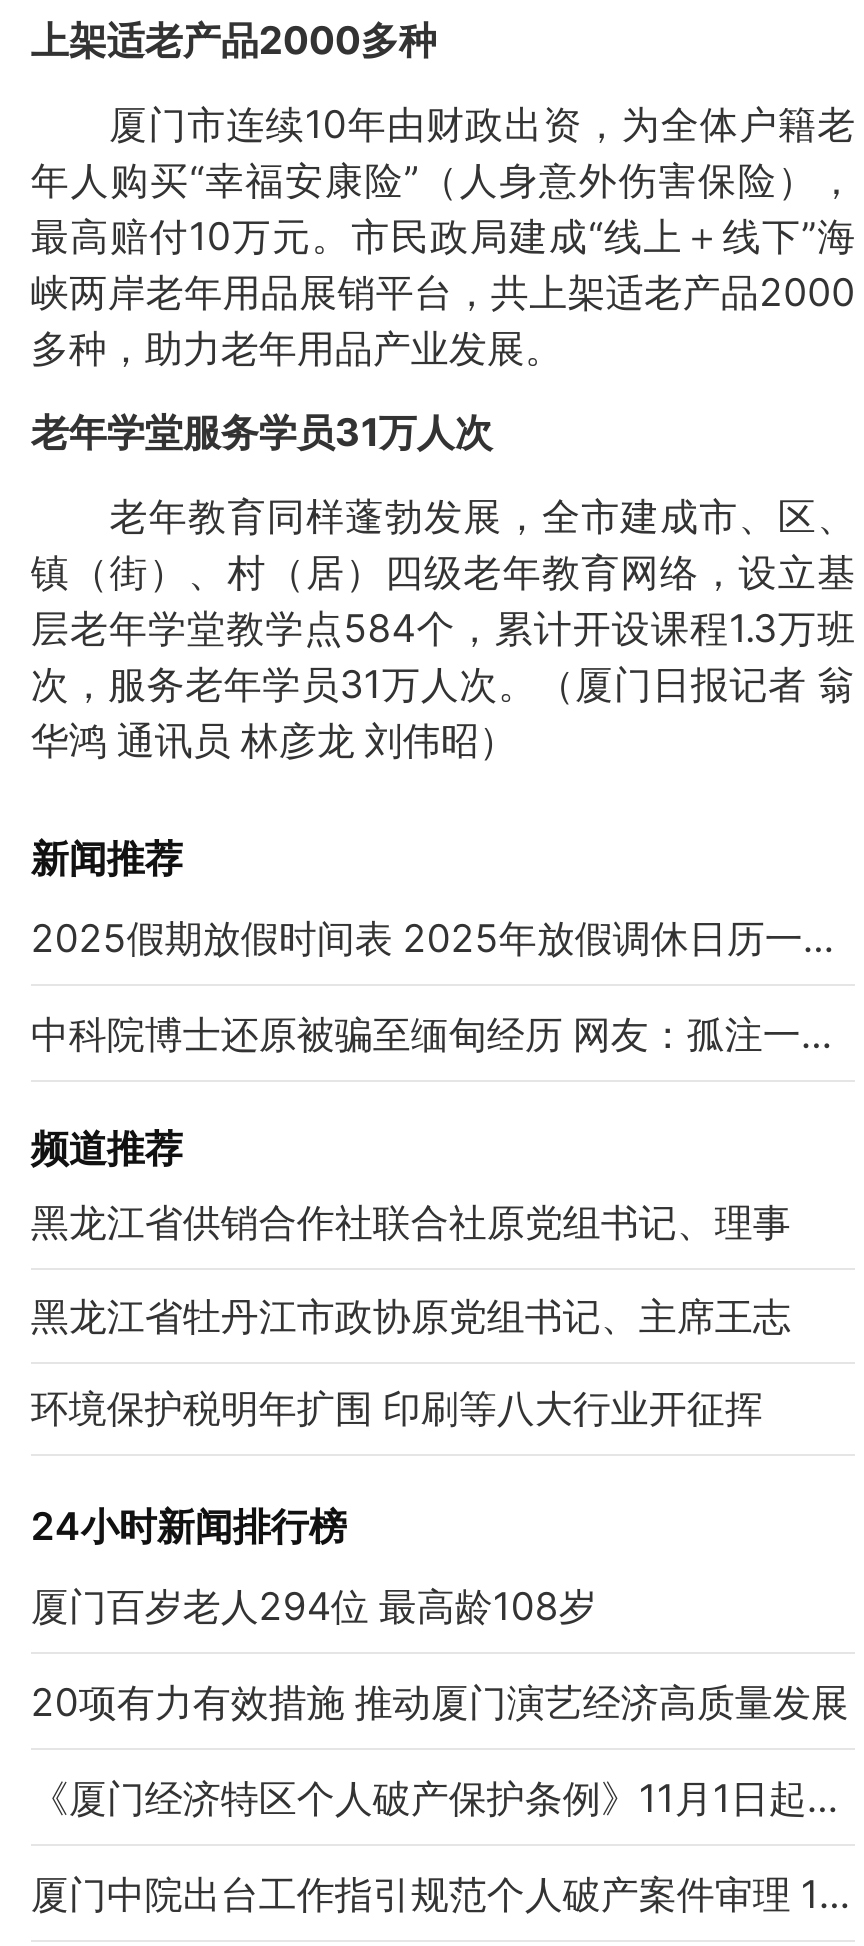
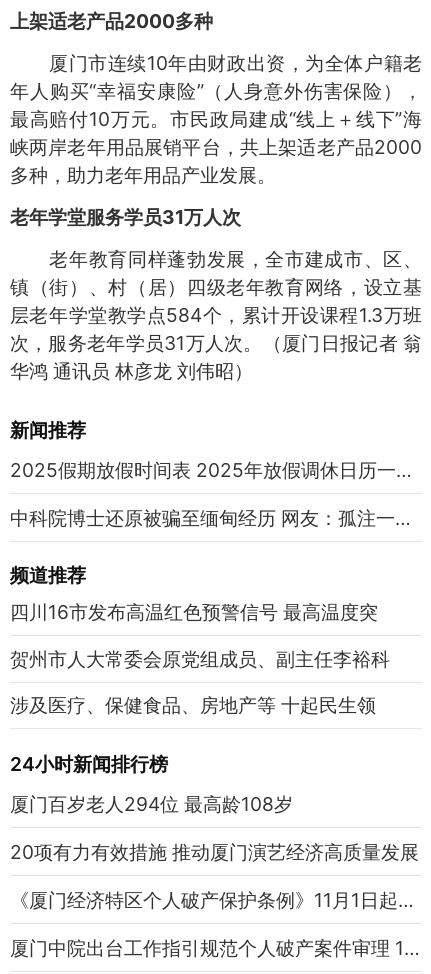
[31,1197,791,1245] 黑龙江省供销合作社联合社原党组书记、理事 -> [10,600,378,624] 四川16市发布高温红色预警信号 最高温度突
[31,1291,791,1339] 黑龙江省牡丹江市政协原党组书记、主席王志 -> [10,646,390,670] 贺州市人大常委会原党组成员、副主任李裕科
[31,1385,763,1433] 环境保护税明年扩围 印刷等八大行业开征挥 -> [10,693,376,717] 涉及医疗、保健食品、房地产等 十起民生领

